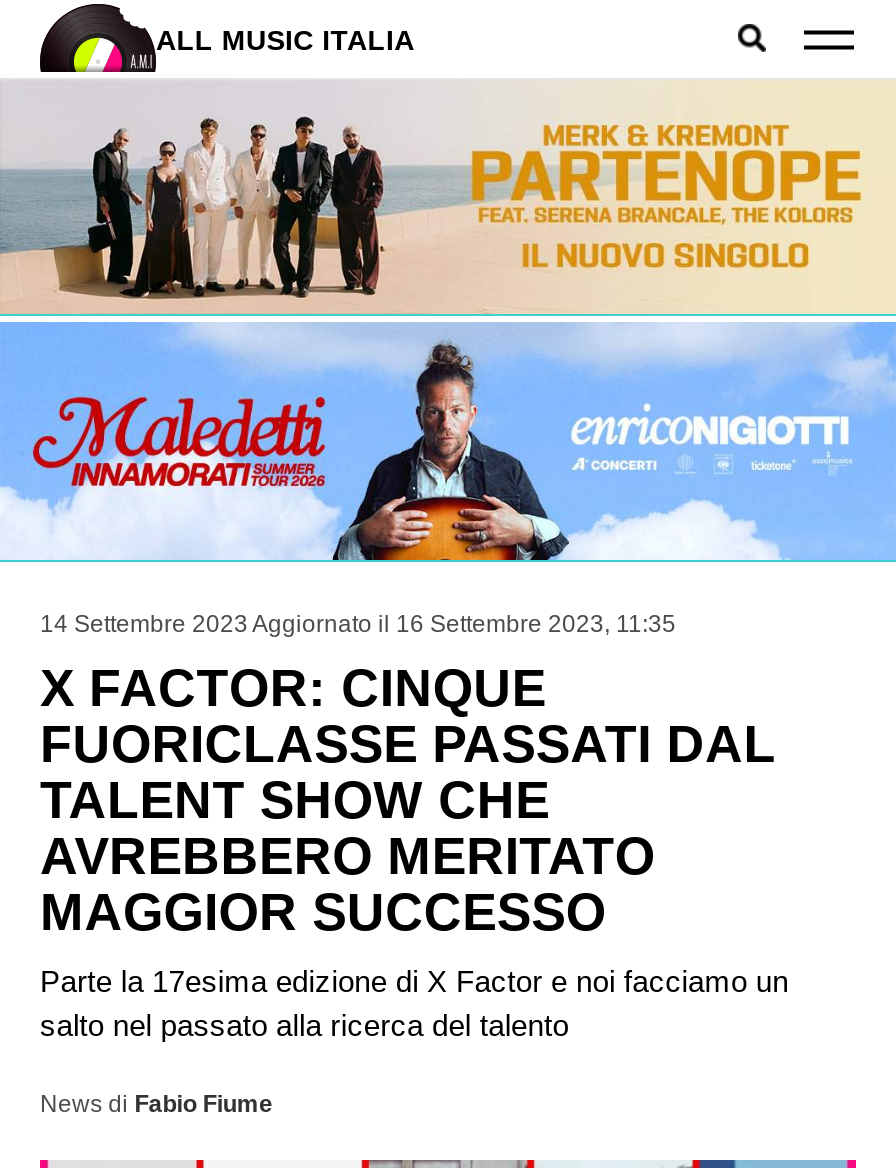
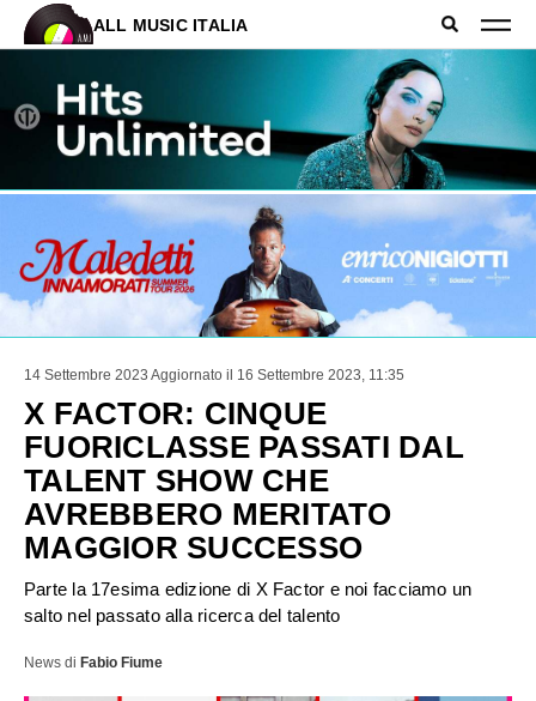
[6,80,890,314] [image] -> [4,48,532,191] [image]

